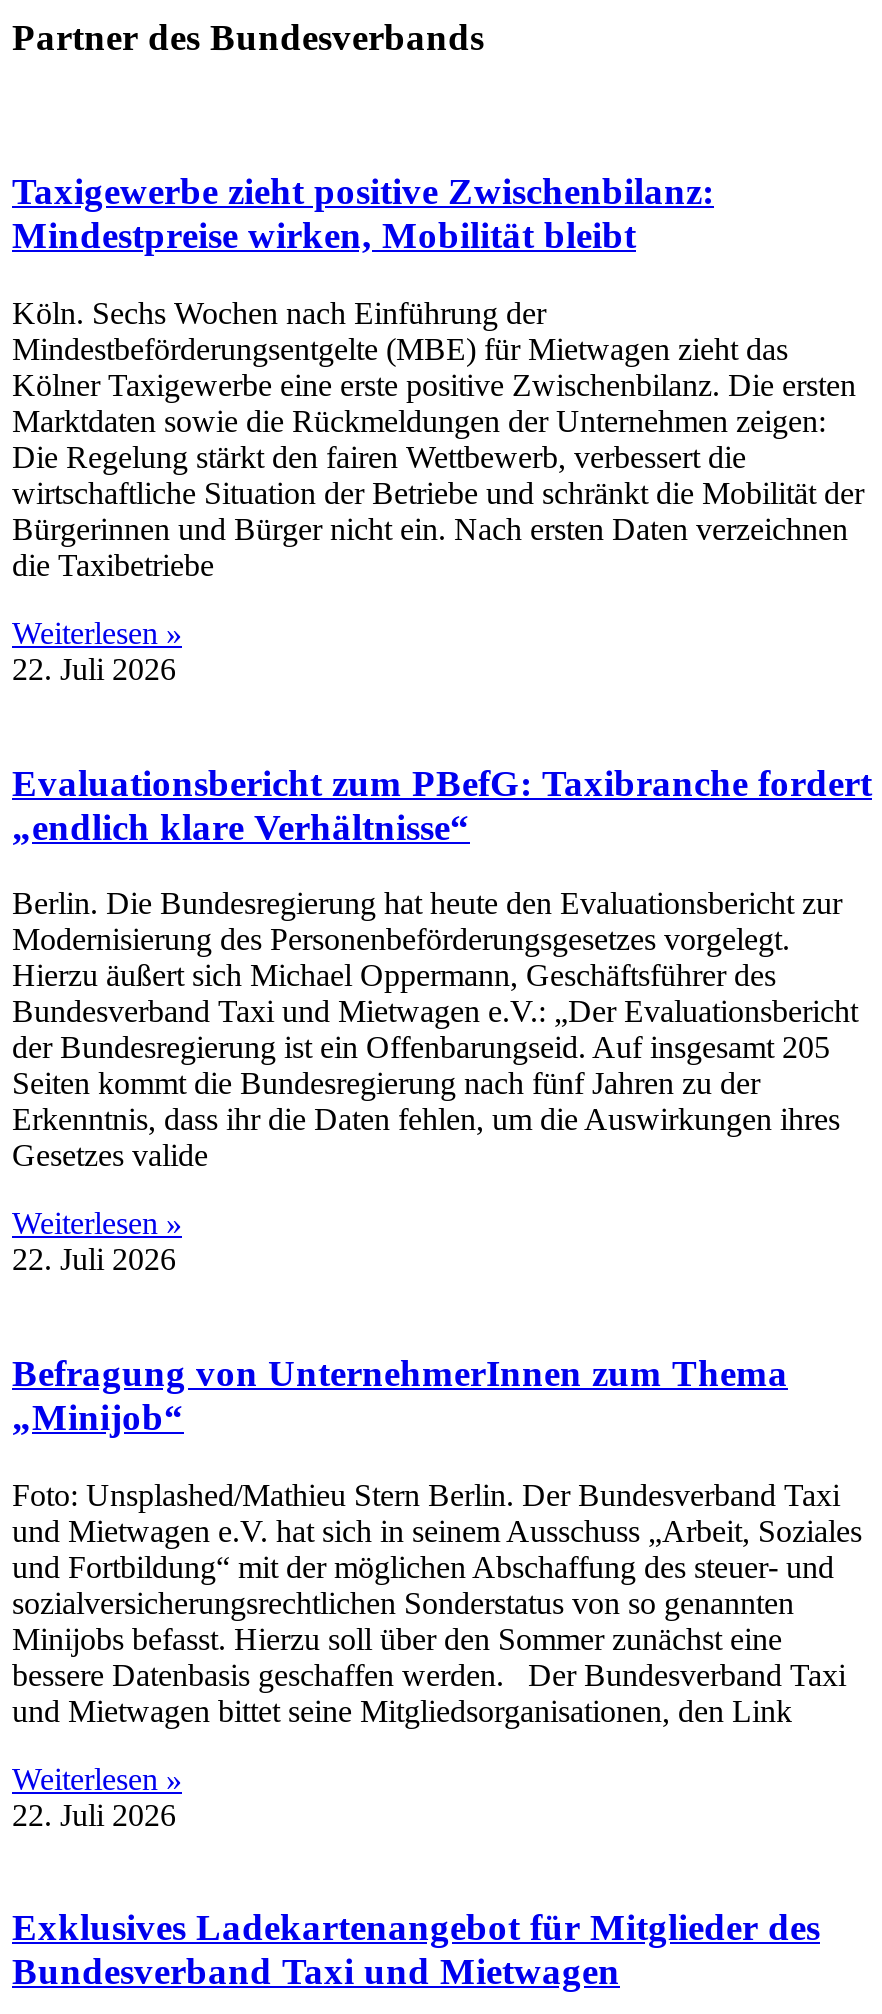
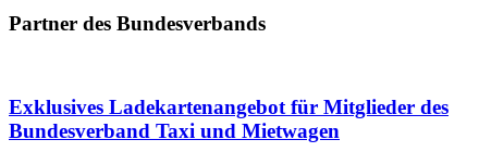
[12,170,872,1832] Taxigewerbe zieht positive Zwischenbilanz: | Mindestpreise wirken, Mobilität bleibt | Köln. Sechs Wochen nach Einführung der | Mindestbeförderungsentgelte (MBE) für Mietwagen zieht das | Kölner Taxigewerbe eine erste positive Zwischenbilanz. Die ersten | Marktdaten sowie die Rückmeldungen der Unternehmen zeigen: | Die Regelung stärkt den fairen Wettbewerb, verbessert die | wirtschaftliche Situation der Betriebe und schränkt die Mobilität der | Bürgerinnen und Bürger nicht ein. Nach ersten Daten verzeichnen | die Taxibetriebe | Weiterlesen » | 22. Juli 2026 | Evaluationsbericht zum PBefG: Taxibranche fordert | „endlich klare Verhältnisse“ | Berlin. Die Bundesregierung hat heute den Evaluationsbericht zur | Modernisierung des Personenbeförderungsgesetzes vorgelegt. | Hierzu äußert sich Michael Oppermann, Geschäftsführer des | Bundesverband Taxi und Mietwagen e.V.: „Der Evaluationsbericht | der Bundesregierung ist ein Offenbarungseid. Auf insgesamt 205 | Seiten kommt die Bundesregierung nach fünf Jahren zu der | Erkenntnis, dass ihr die Daten fehlen, um die Auswirkungen ihres | Gesetzes valide | Weiterlesen » | 22. Juli 2026 | Befragung von UnternehmerInnen zum Thema | „Minijob“ | Foto: Unsplashed/Mathieu Stern Berlin. Der Bundesverband Taxi | und Mietwagen e.V. hat sich in seinem Ausschuss „Arbeit, Soziales | und Fortbildung“ mit der möglichen Abschaffung des steuer- und | sozialversicherungsrechtlichen Sonderstatus von so genannten | Minijobs befasst. Hierzu soll über den Sommer zunächst eine | bessere Datenbasis geschaffen werden. Der Bundesverband Taxi | und Mietwagen bittet seine Mitgliedsorganisationen, den Link | Weiterlesen » | 22. Juli 2026 -> none

